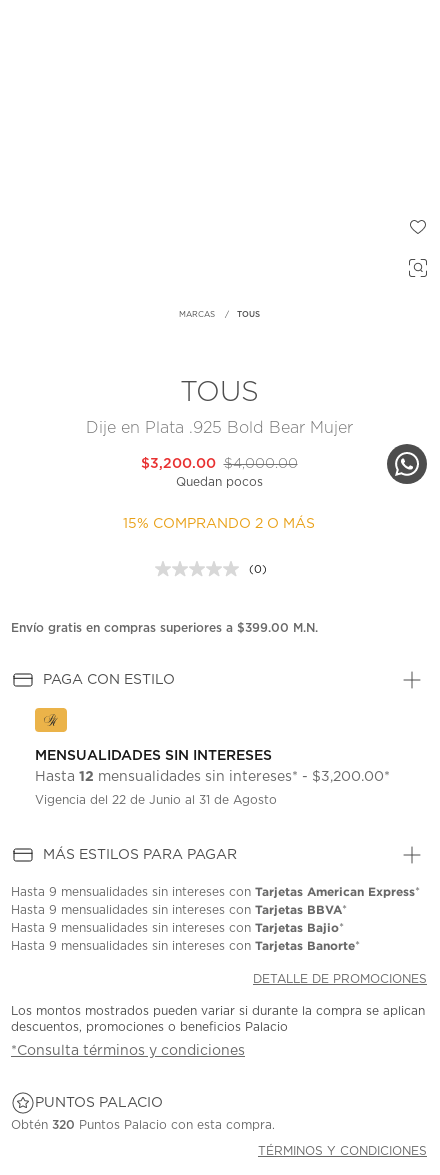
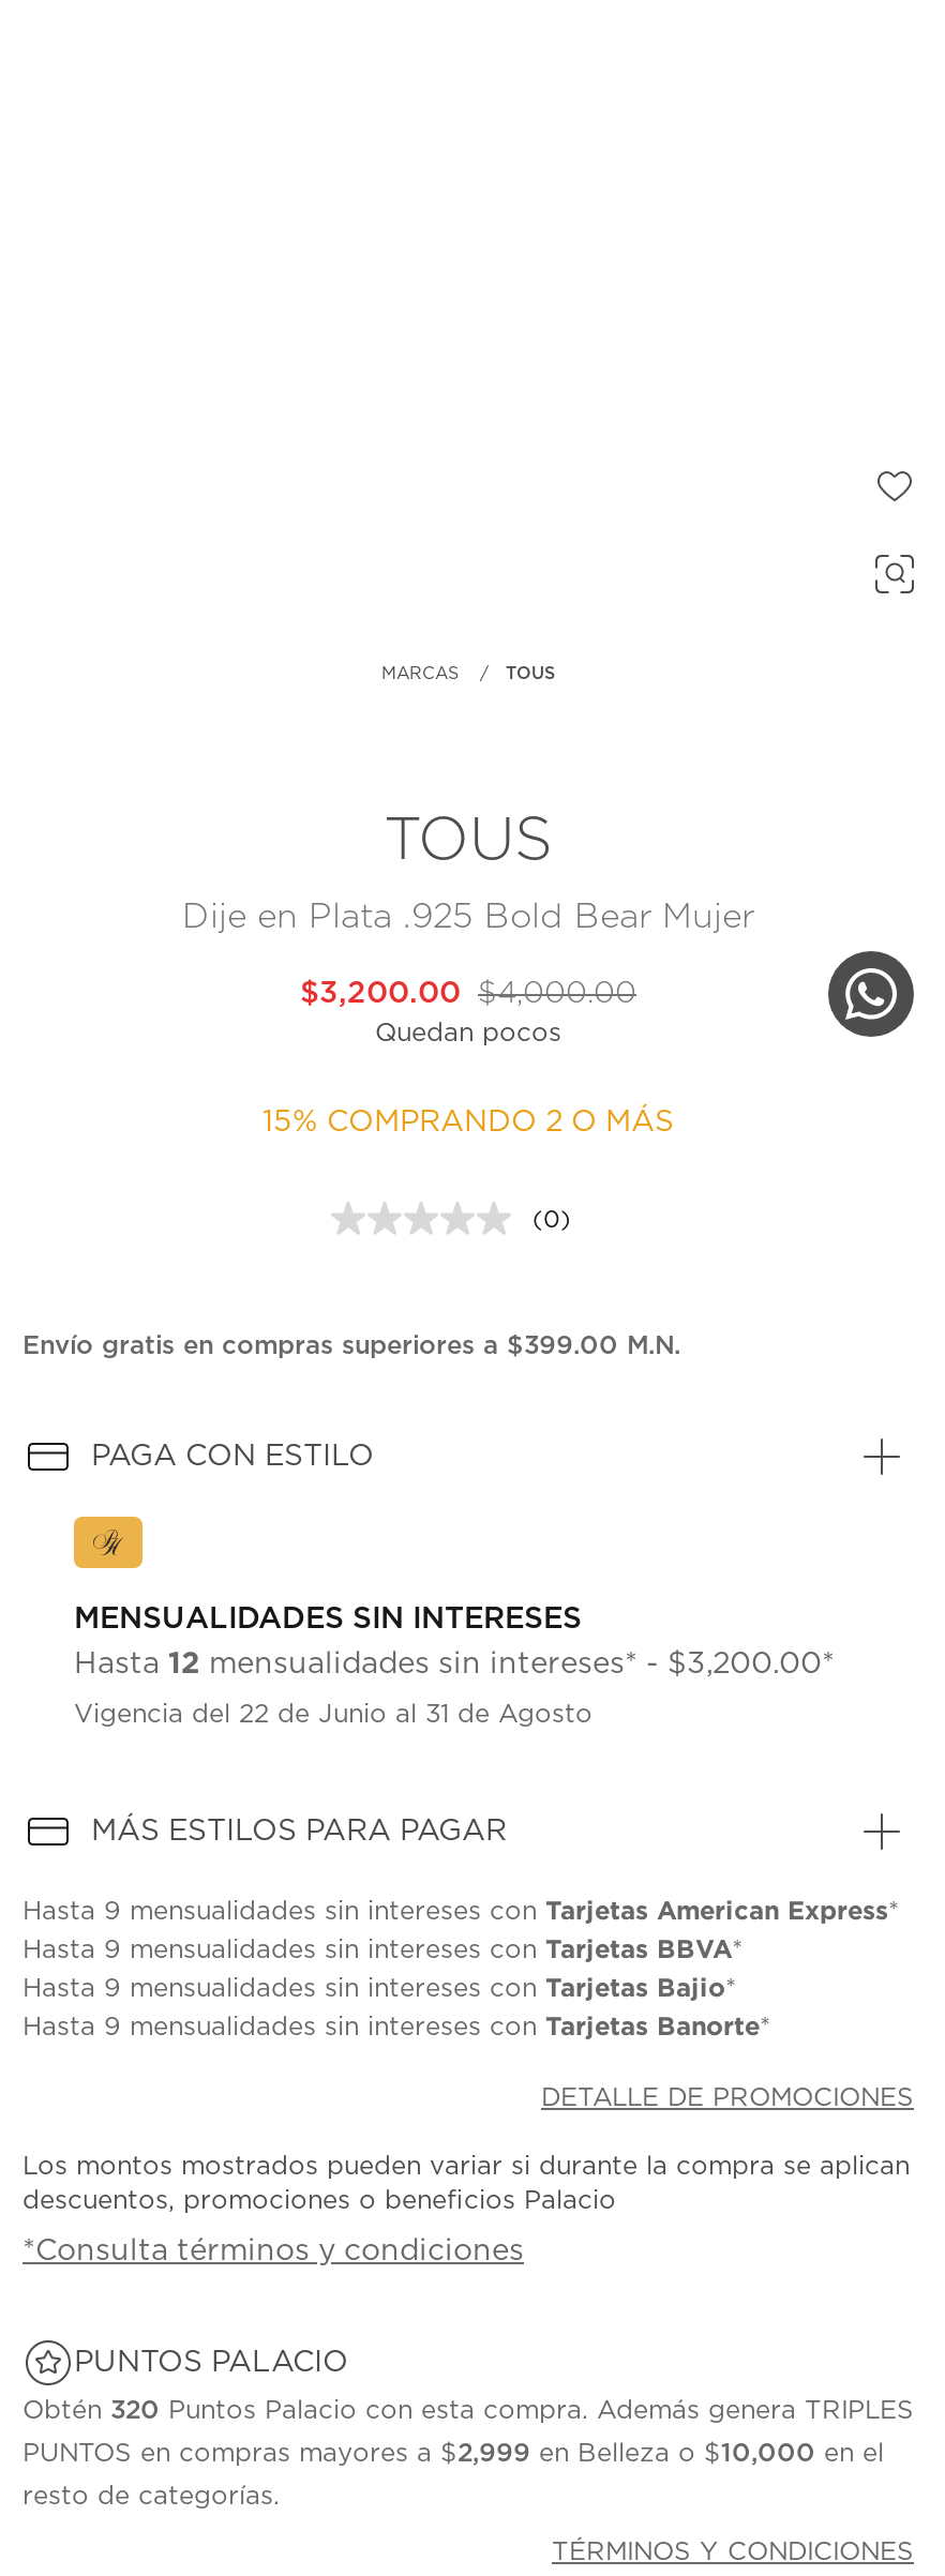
[11,1119,275,1131] Obtén 320 Puntos Palacio con esta compra. -> [22,2398,914,2509] Obtén 320 Puntos Palacio con esta compra. Además genera TRIPLES | PUNTOS en compras mayores a $2,999 en Belleza o $10,000 en el | resto de categorías.

